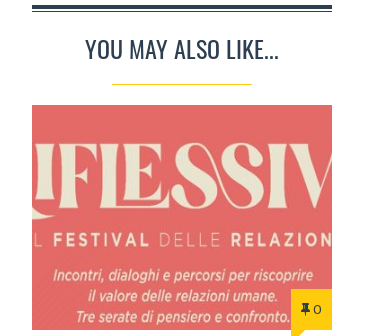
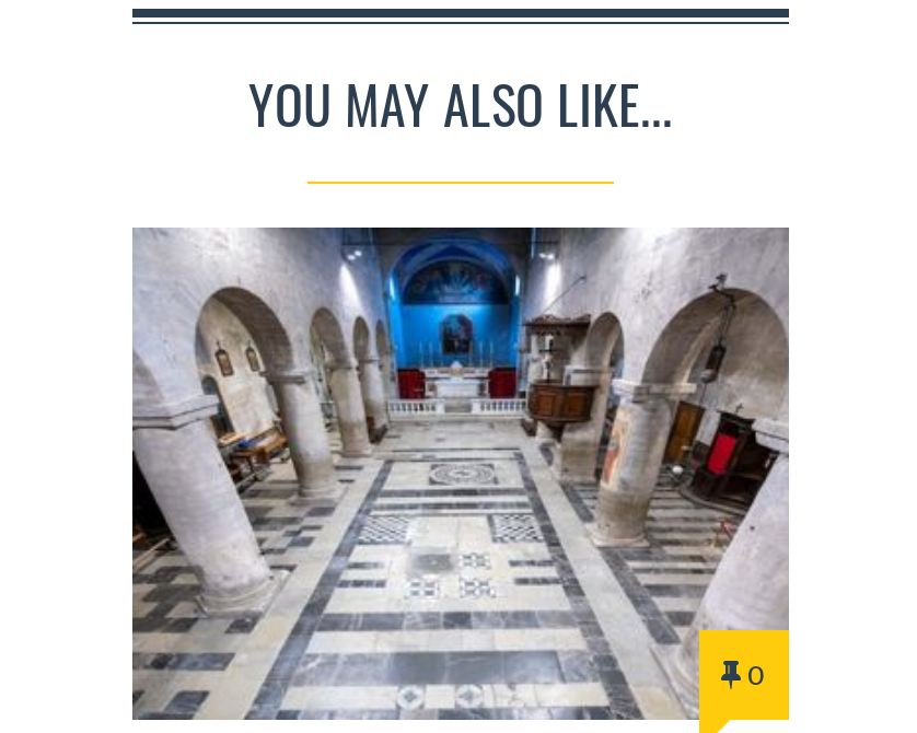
[31,104,333,331] [image] -> [130,225,791,722] [image]

